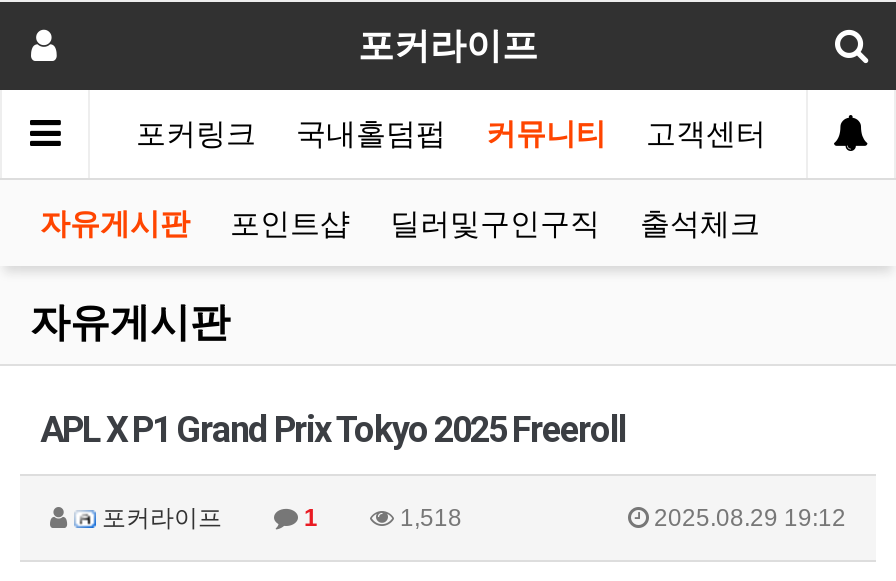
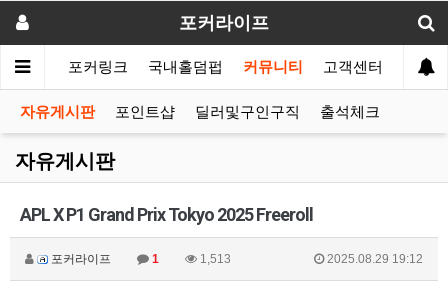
[394,504,462,532] 1,518 -> [197,252,231,266] 1,513

